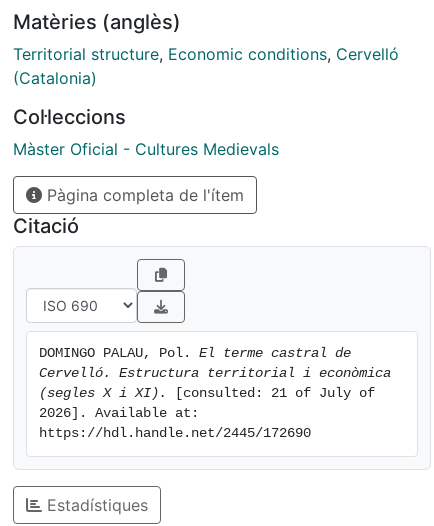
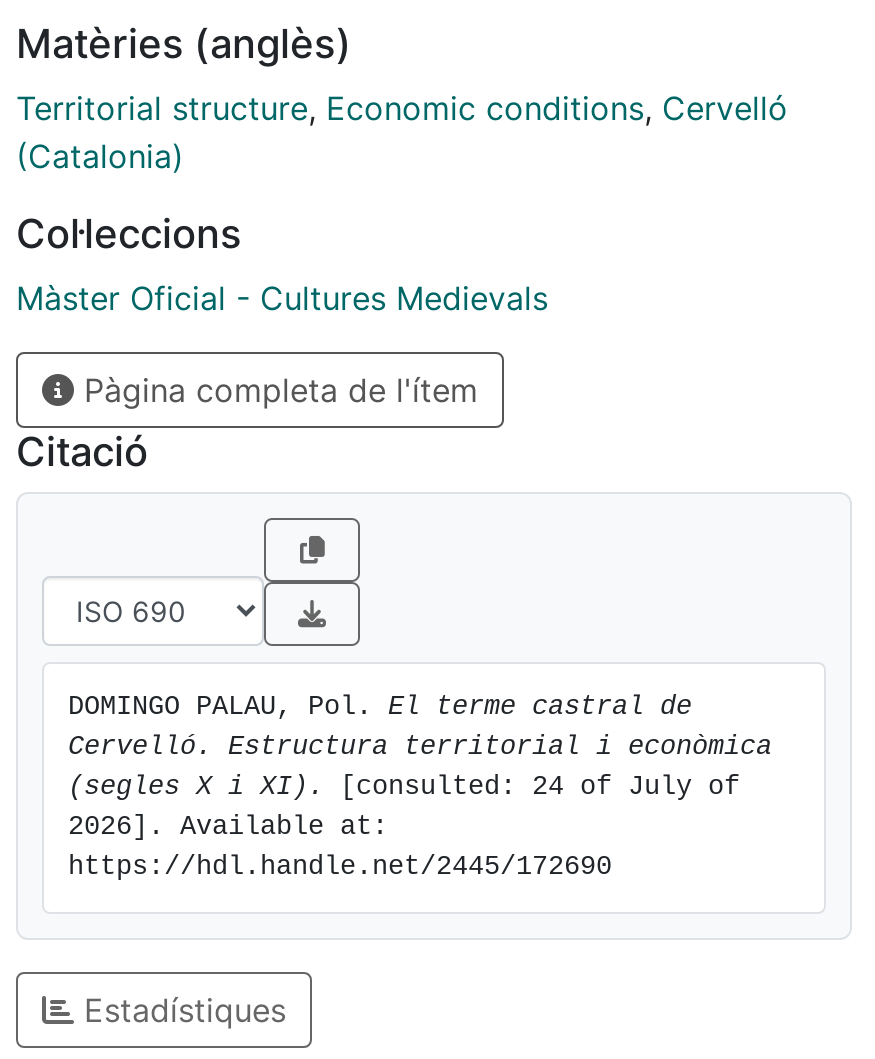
[39,386,375,401] (segles X i XI). [consulted: 21 of July of -> [68,773,740,803] (segles X i XI). [consulted: 24 of July of

